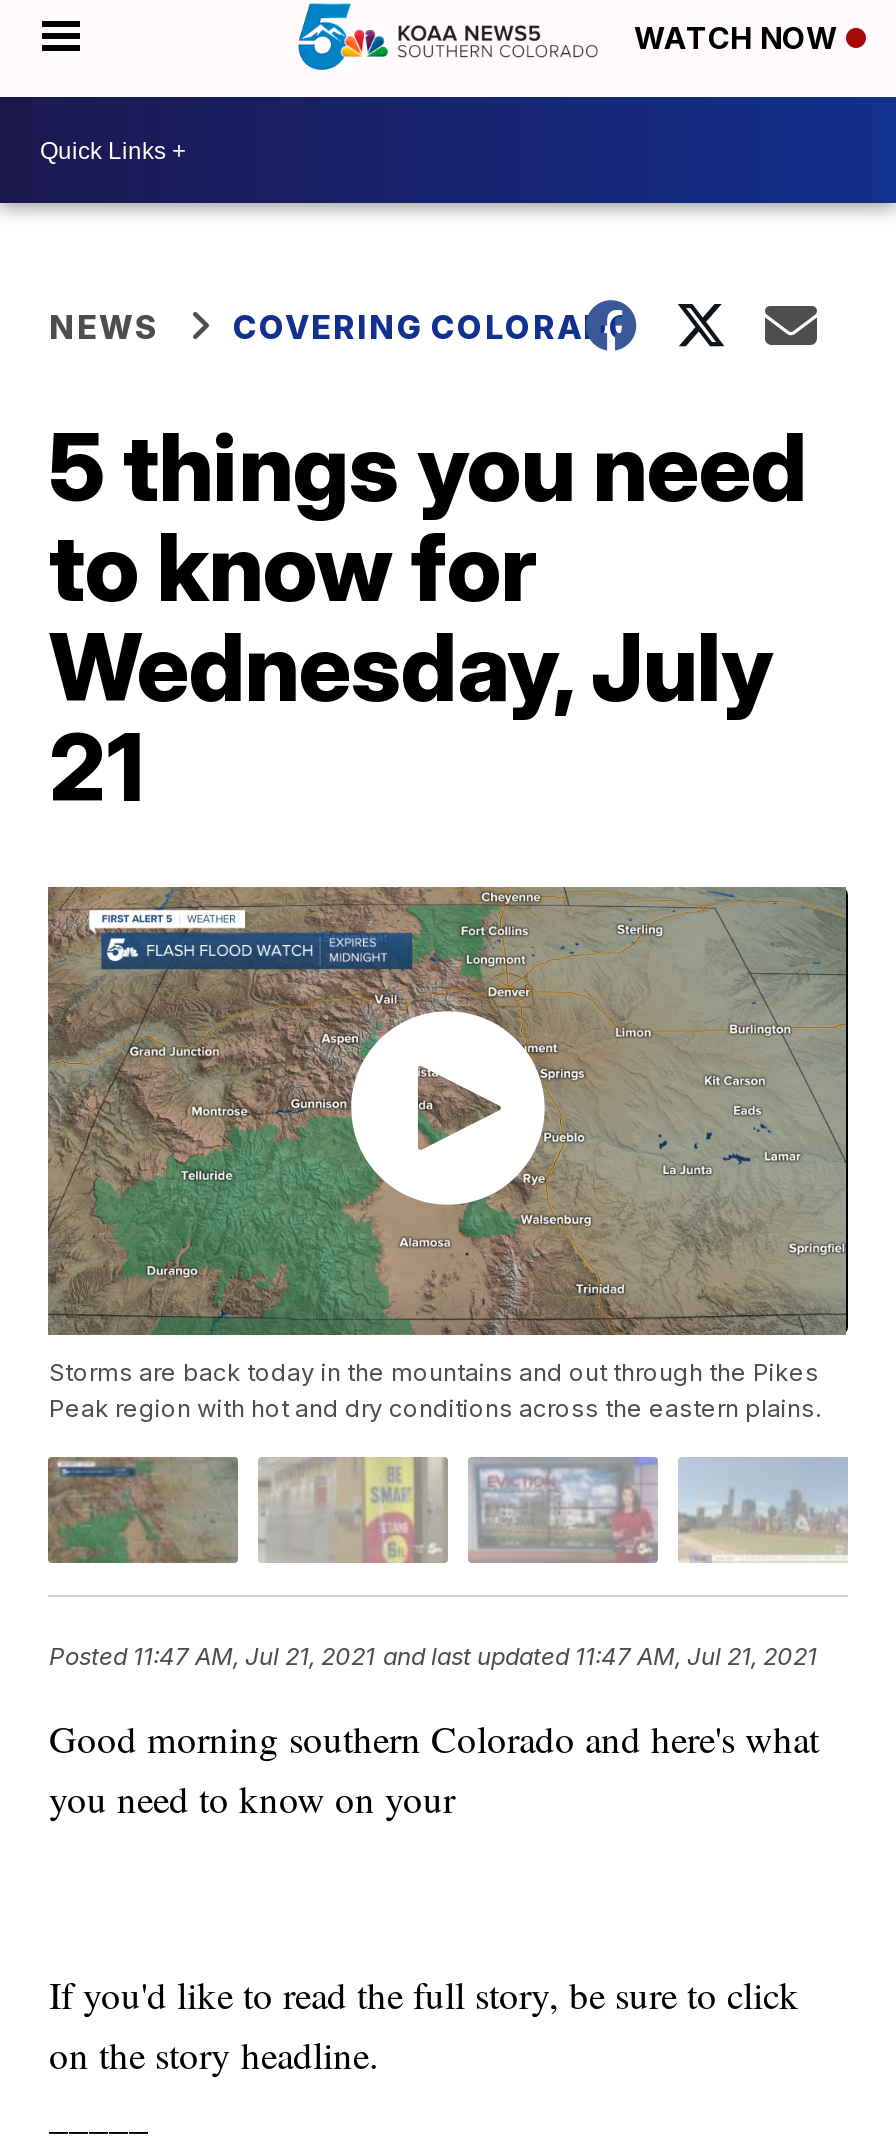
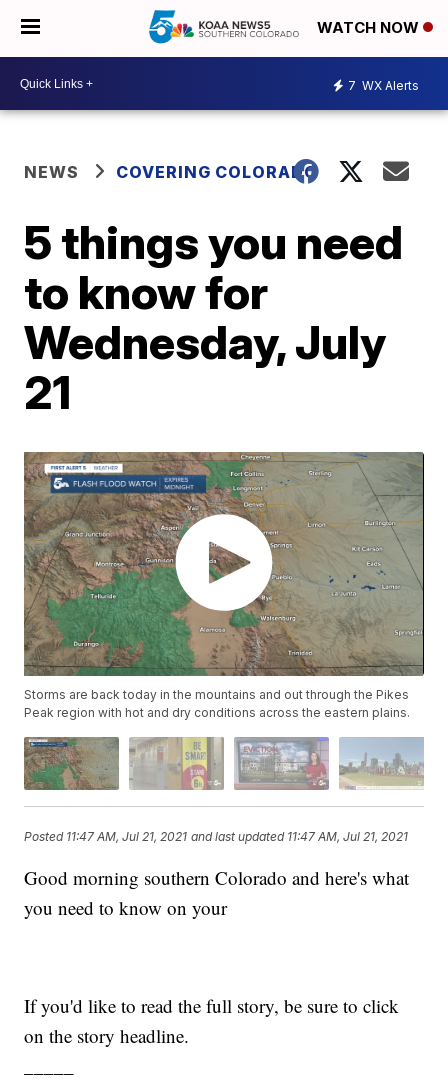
none -> [348,77,419,92] 7 WX Alerts

